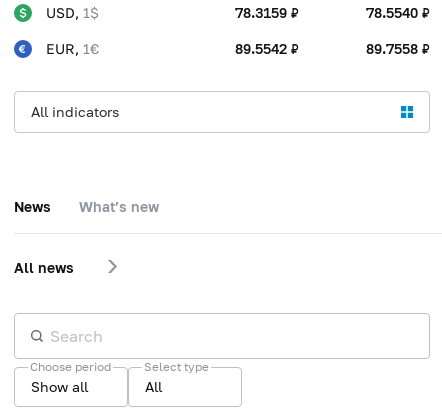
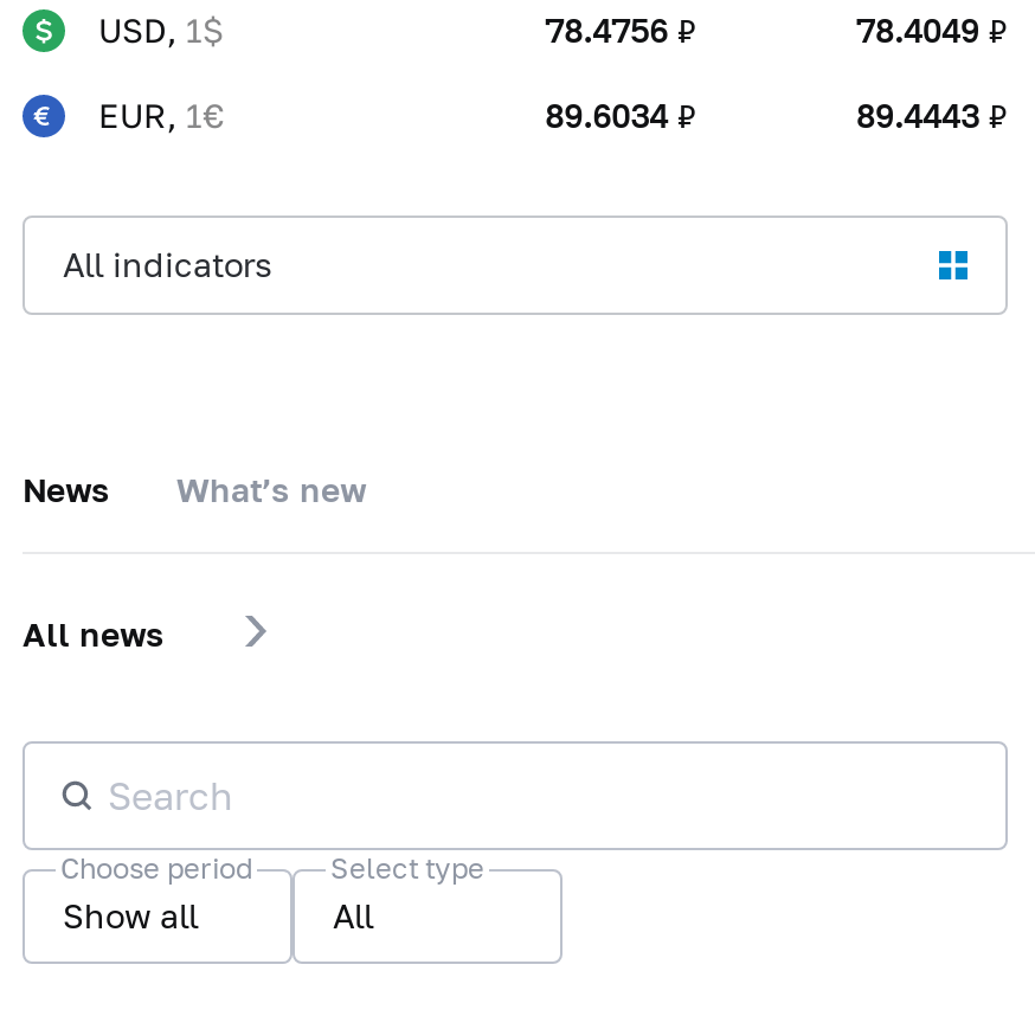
[235,4,299,21] 78.3159 ₽ -> [545,9,697,49] 78.4756 ₽
[366,4,430,21] 78.5540 ₽ -> [856,9,1008,49] 78.4049 ₽
[235,40,299,57] 89.5542 ₽ -> [545,94,697,135] 89.6034 ₽
[366,40,430,57] 89.7558 ₽ -> [856,94,1008,135] 89.4443 ₽

